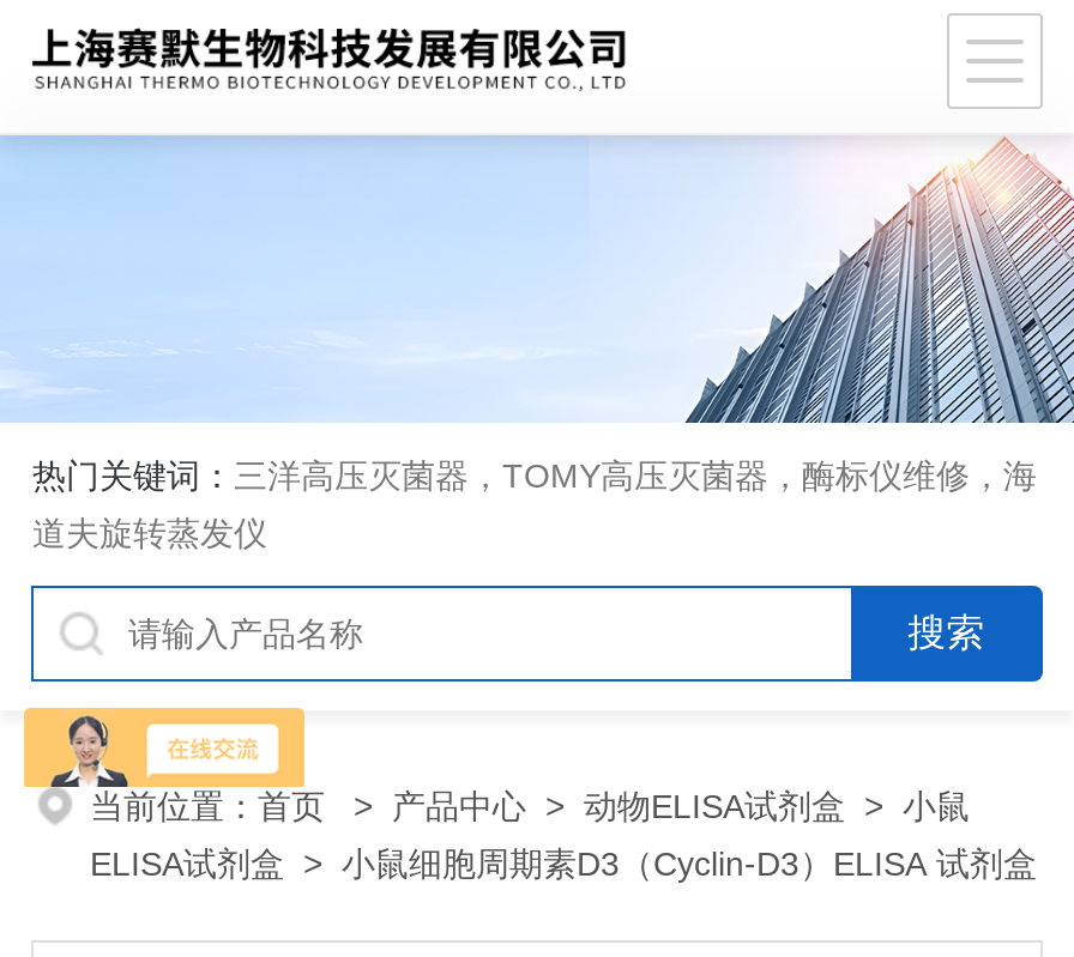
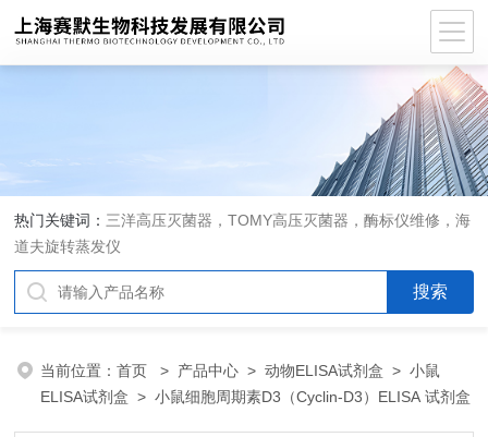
[22,705,307,789] [image] -> none

